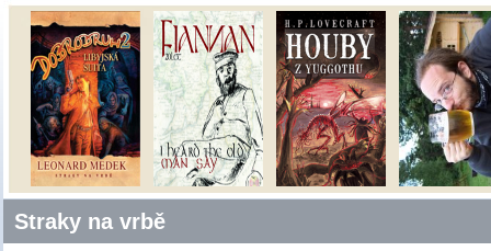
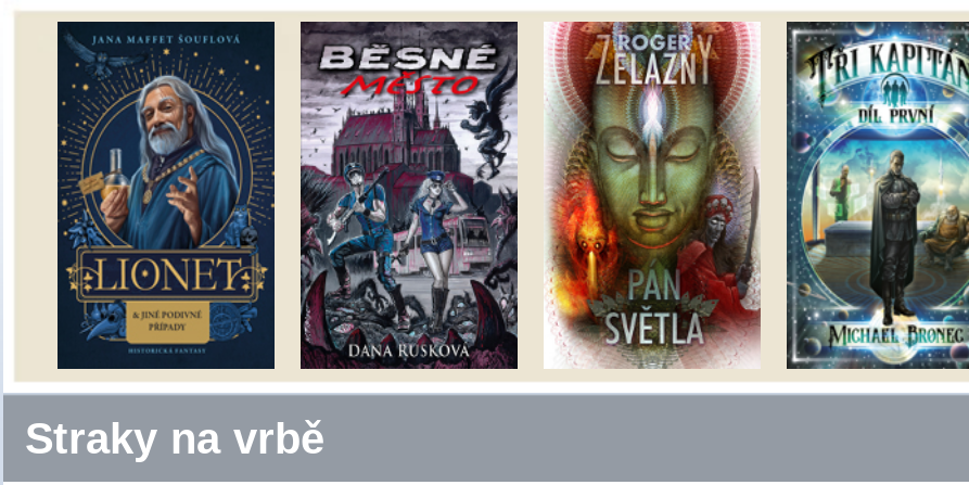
[30,11,141,186] [image] -> [55,20,277,371] [image]
[153,11,263,186] [image] -> [298,20,520,371] [image]
[275,10,387,187] [image] -> [544,20,761,369] [image]
[399,11,488,186] [image] -> [785,20,962,371] [image]

